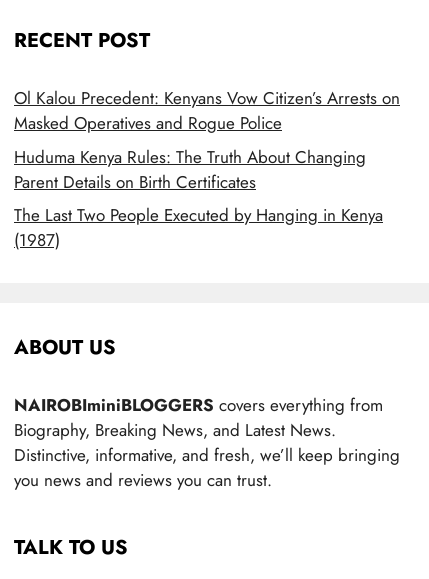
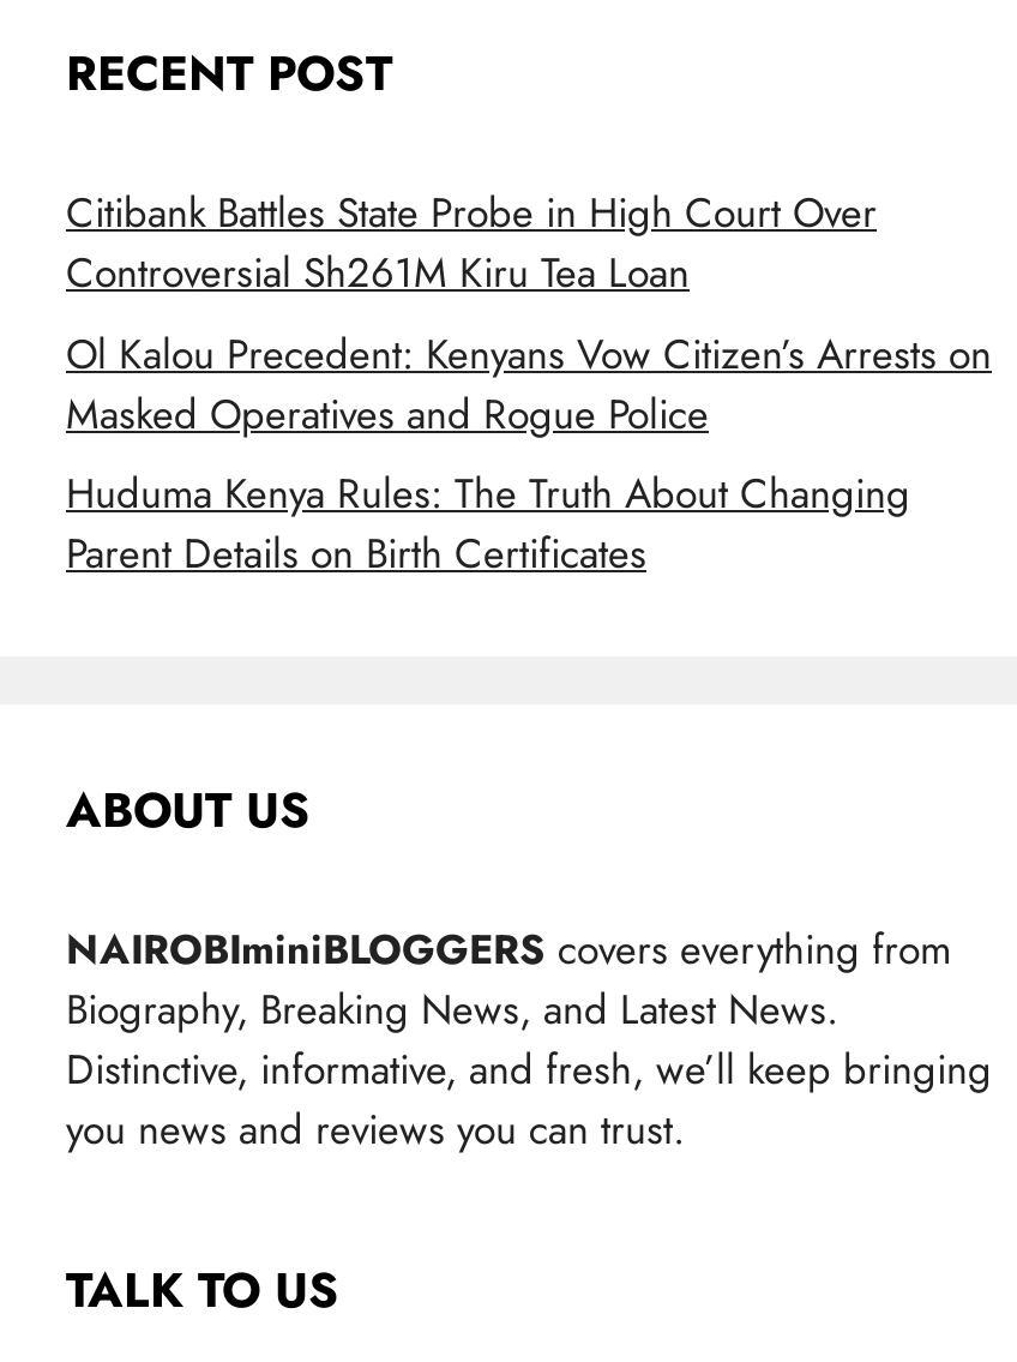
none -> [66,184,877,301] Citibank Battles State Probe in High Court Over | Controversial Sh261M Kiru Tea Loan
moved [14,86,400,194] -> [66,324,992,582]: Ol Kalou Precedent: Kenyans Vow Citizen’s Arrests on | Masked Operatives and Rogue Police | Huduma Kenya Rules: The Truth About Changing | Parent Details on Birth Certificates
[14,203,383,252] The Last Two People Executed by Hanging in Kenya | (1987) -> none

